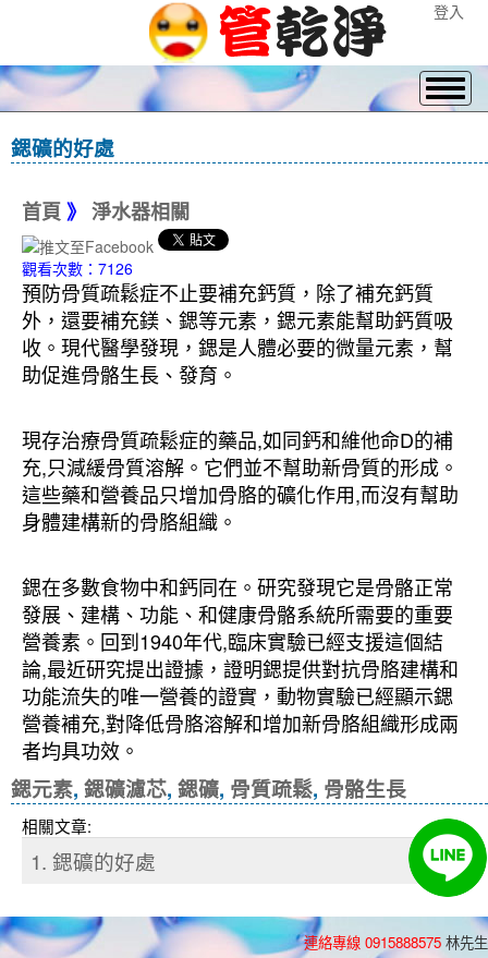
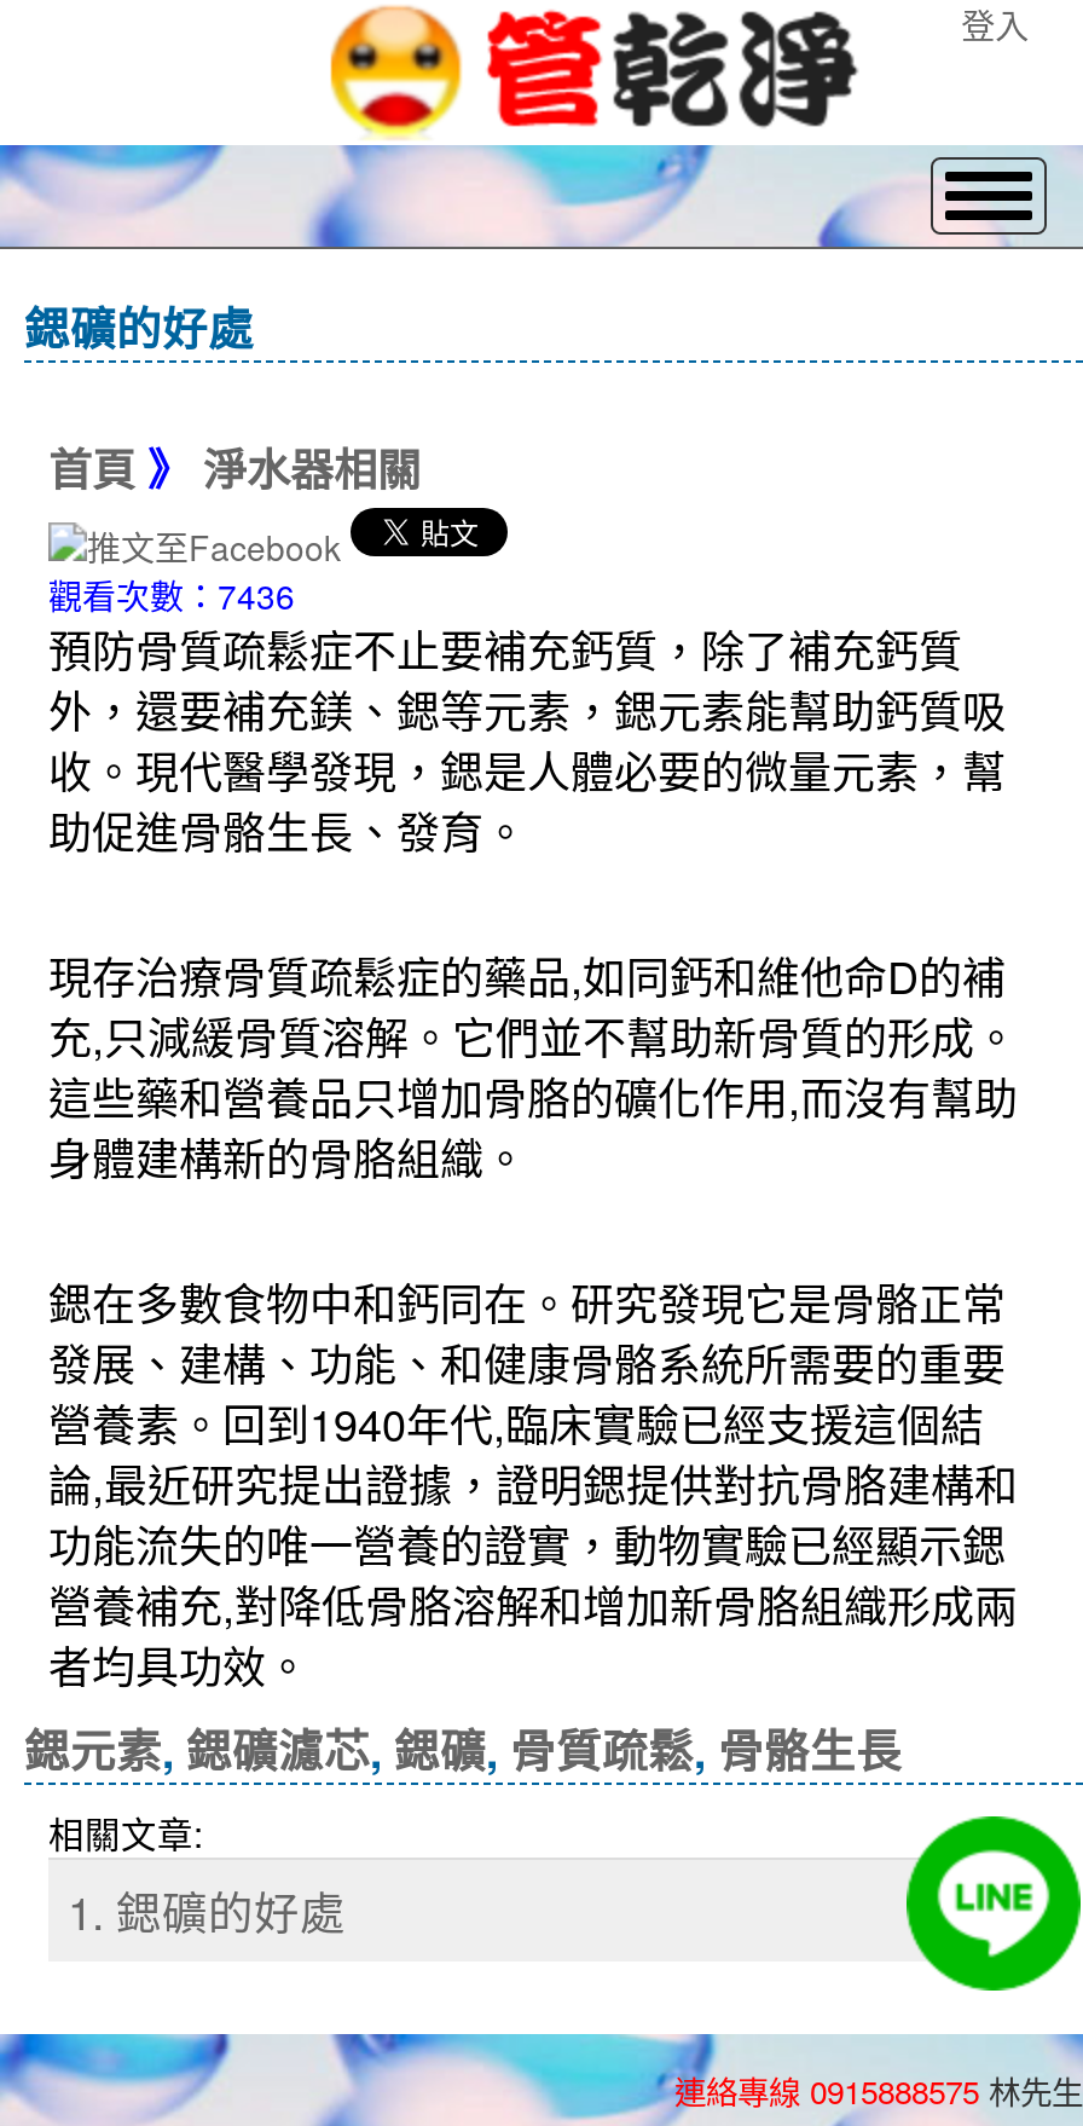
[0,258,133,279] 觀看次數：7126 -> [0,572,295,620] 觀看次數：7436

